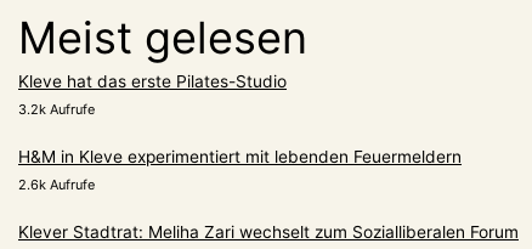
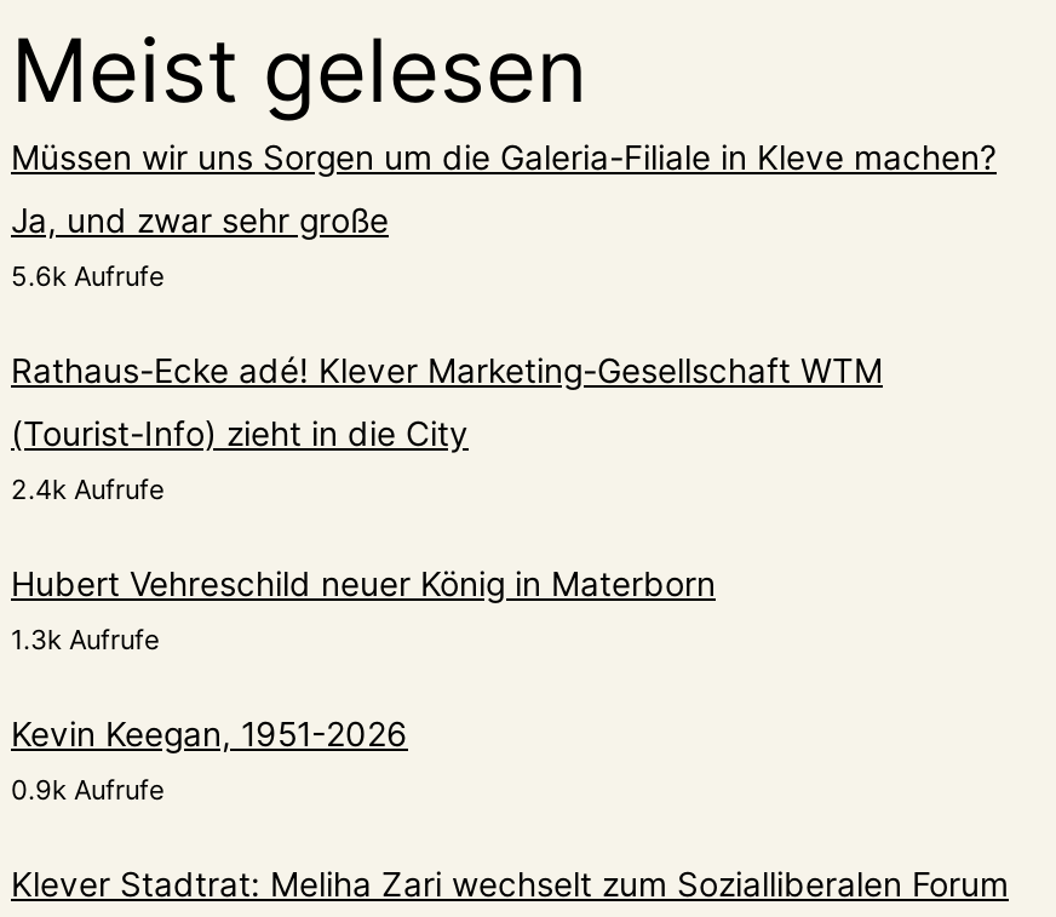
[18,72,462,193] Kleve hat das erste Pilates-Studio | 3.2k Aufrufe | H&M in Kleve experimentiert mit lebenden Feuermeldern | 2.6k Aufrufe -> [11,138,997,807] Müssen wir uns Sorgen um die Galeria-Filiale in Kleve machen? | Ja, und zwar sehr große | 5.6k Aufrufe | Rathaus-Ecke adé! Klever Marketing-Gesellschaft WTM | (Tourist-Info) zieht in die City | 2.4k Aufrufe | Hubert Vehreschild neuer König in Materborn | 1.3k Aufrufe | Kevin Keegan, 1951-2026 | 0.9k Aufrufe

